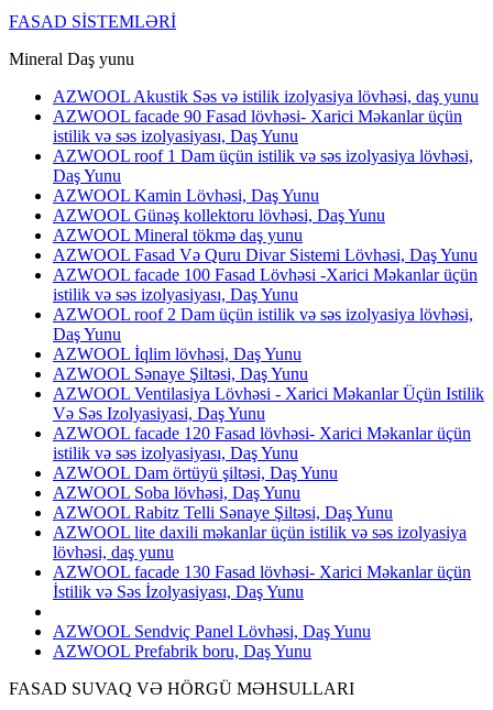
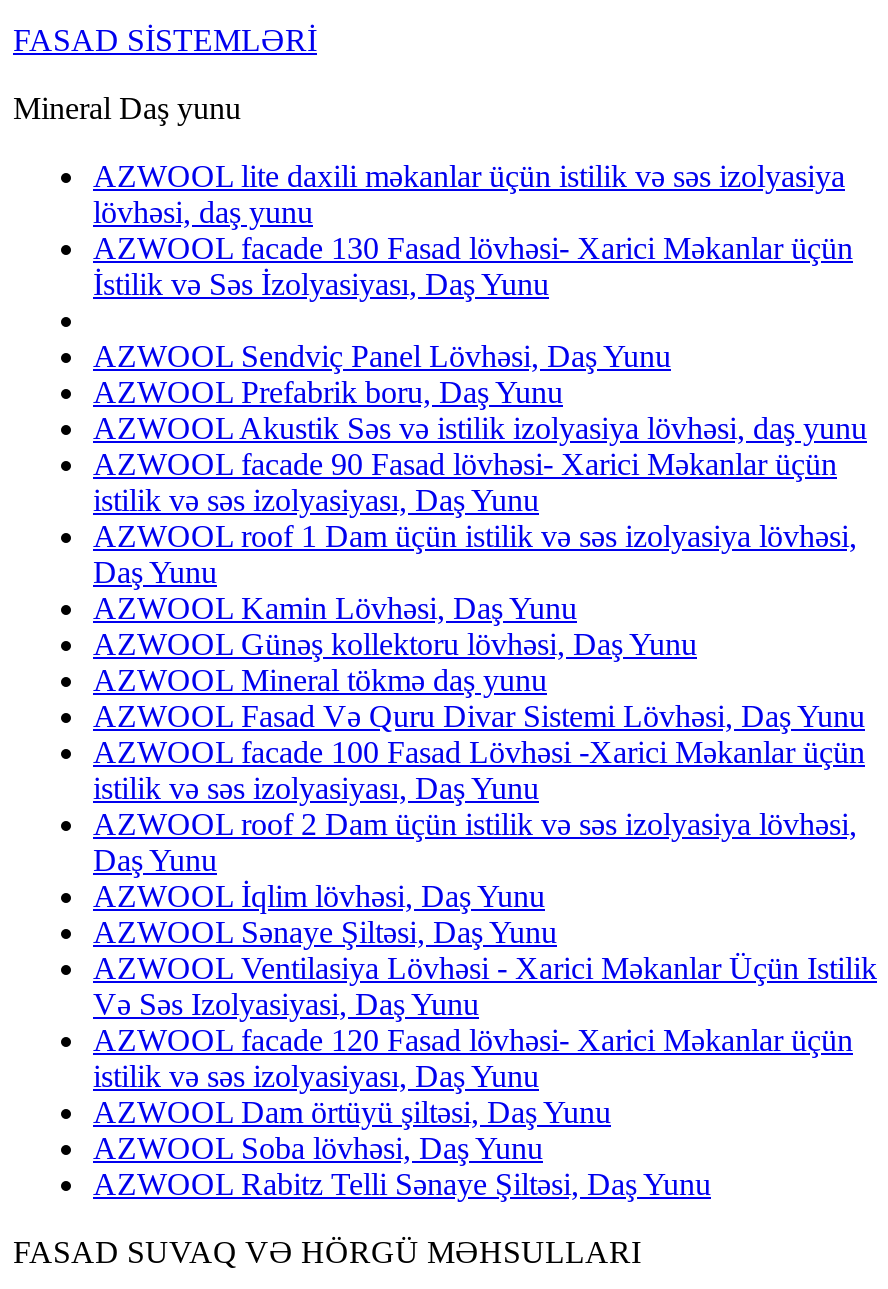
moved [53,87,484,522] -> [93,411,877,1201]: AZWOOL Akustik Səs və istilik izolyasiya lövhəsi, daş yunu | AZWOOL facade 90 Fasad lövhəsi- Xarici Məkanlar üçün | istilik və səs izolyasiyası, Daş Yunu | ... | AZWOOL Soba lövhəsi, Daş Yunu | AZWOOL Rabitz Telli Sənaye Şiltəsi, Daş Yunu
moved [53,523,471,660] -> [93,159,853,409]: AZWOOL lite daxili məkanlar üçün istilik və səs izolyasiya | lövhəsi, daş yunu | AZWOOL facade 130 Fasad lövhəsi- Xarici Məkanlar üçün | İstilik və Səs İzolyasiyası, Daş Yunu | AZWOOL Sendviç Panel Lövhəsi, Daş Yunu | AZWOOL Prefabrik boru, Daş Yunu

